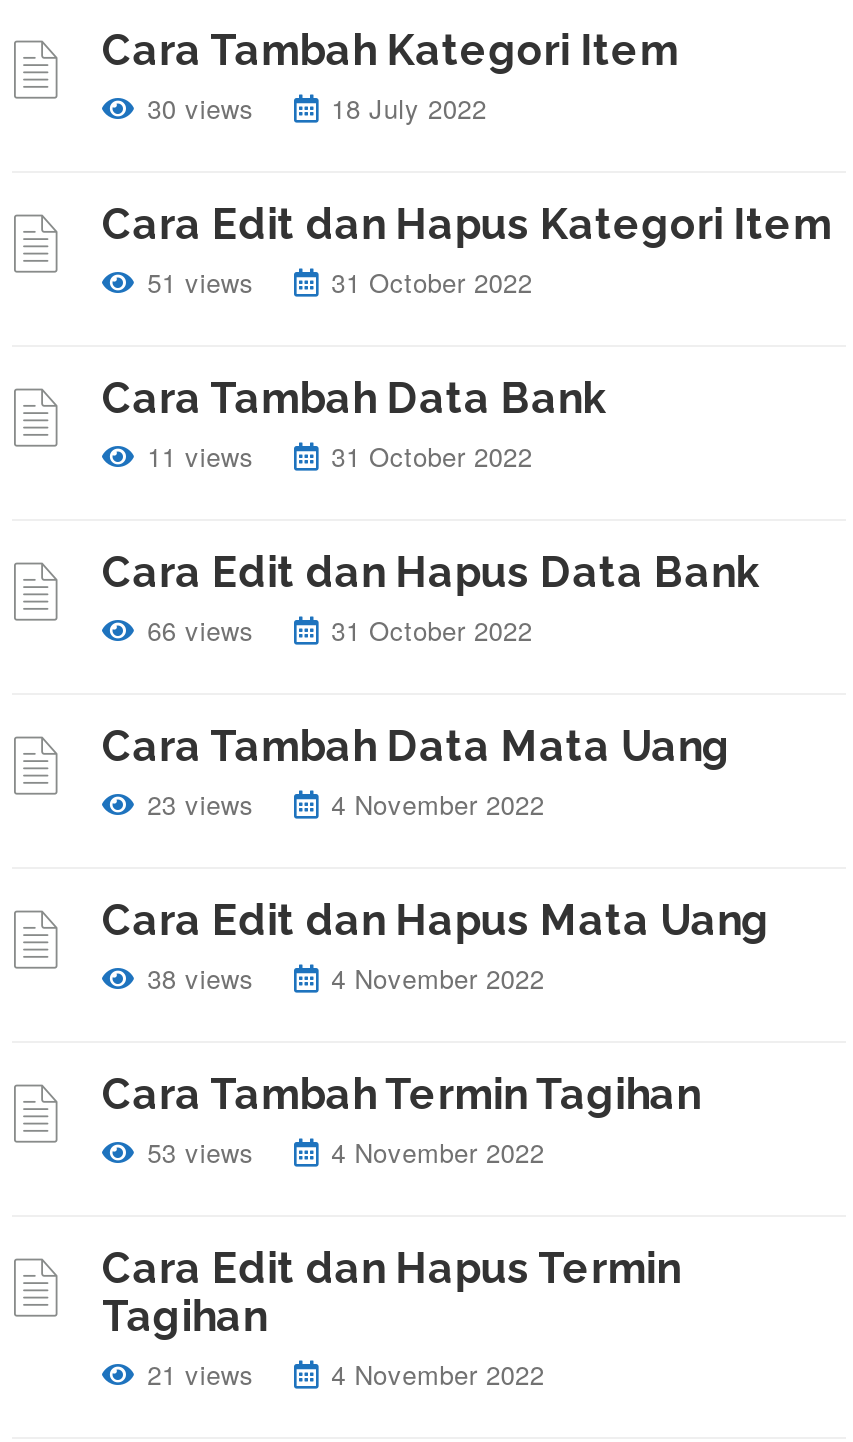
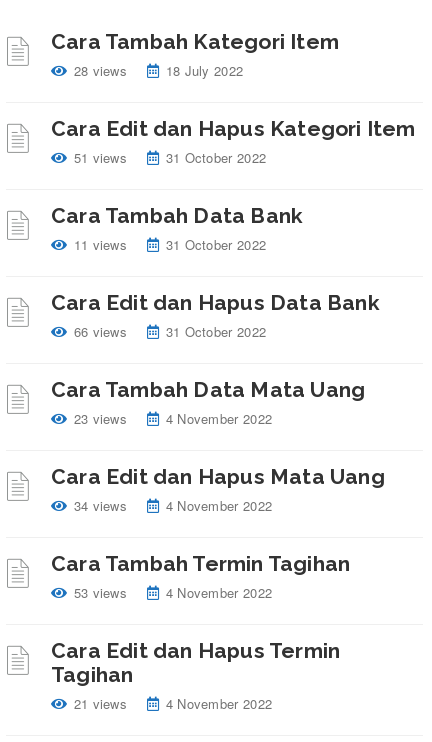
[147,89,254,127] 30 views -> [74,61,127,80] 28 views
[147,959,254,997] 38 views -> [74,496,127,515] 34 views

